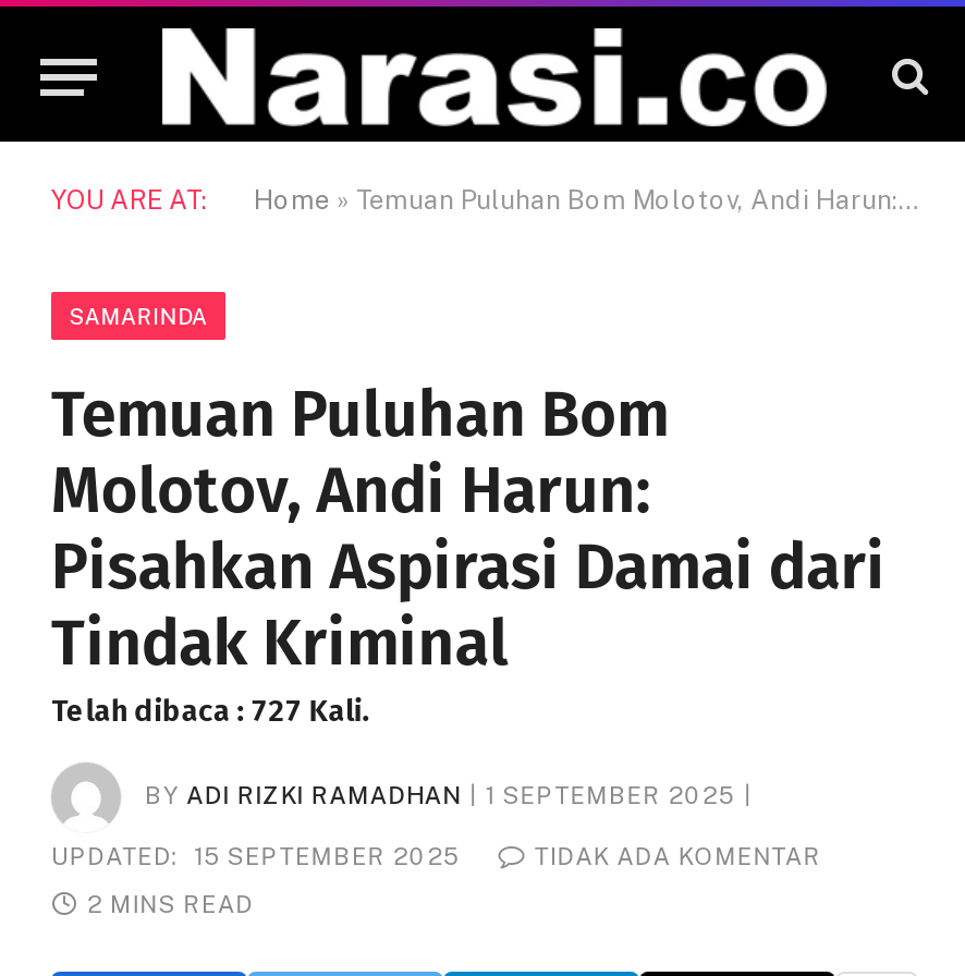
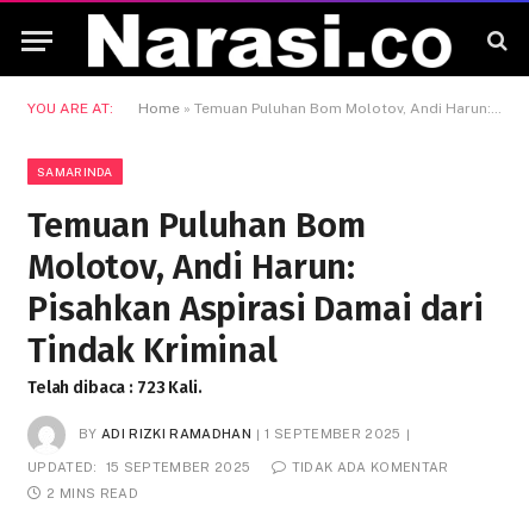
[51,693,370,730] Telah dibaca : 727 Kali. -> [27,378,202,398] Telah dibaca : 723 Kali.

